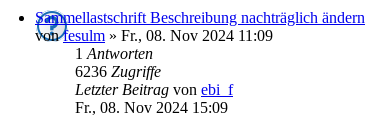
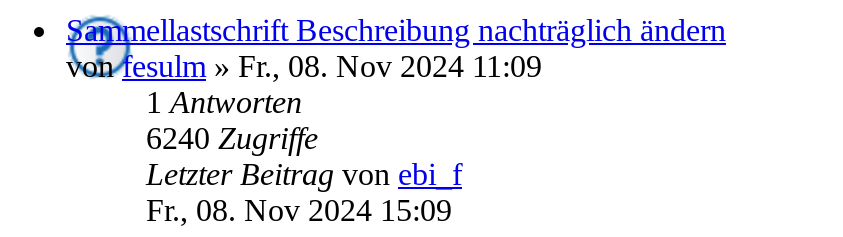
[75,63,161,80] 6236 Zugriffe -> [146,121,318,155] 6240 Zugriffe

